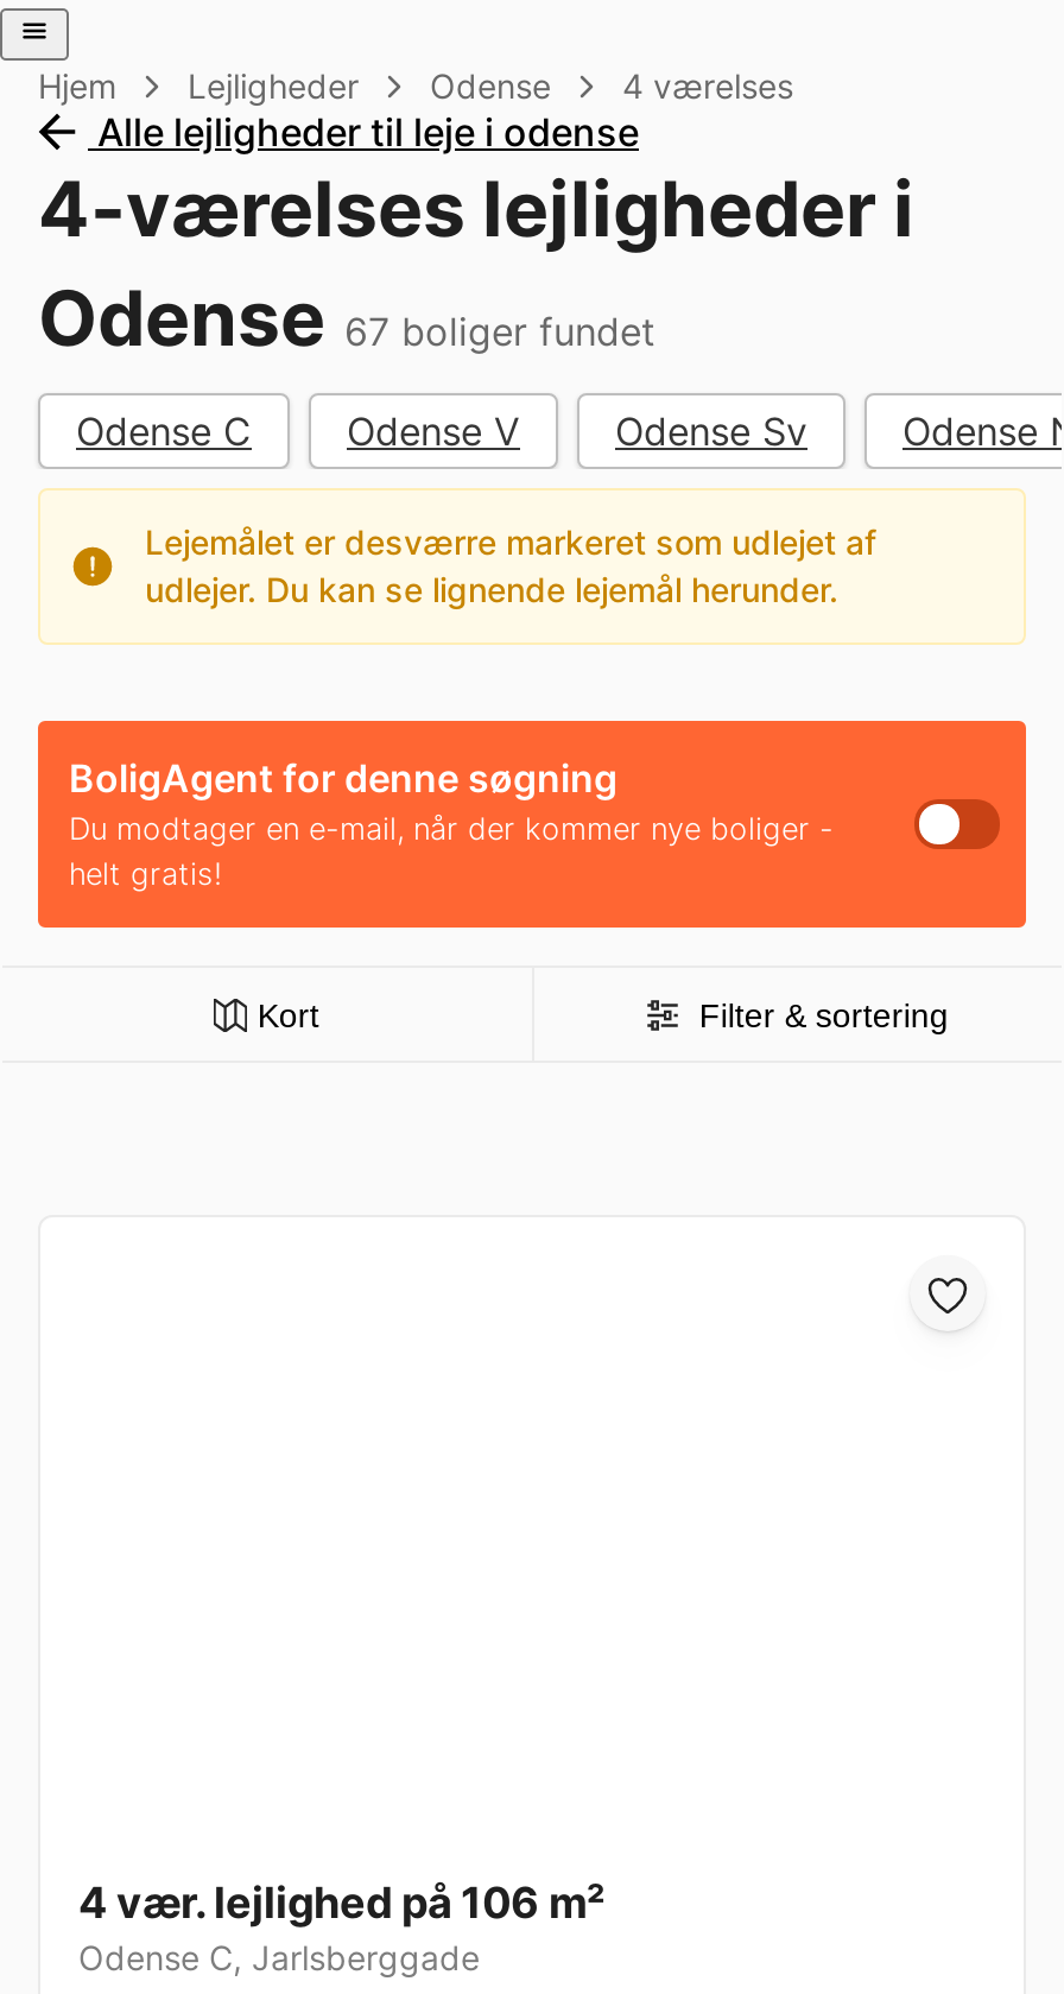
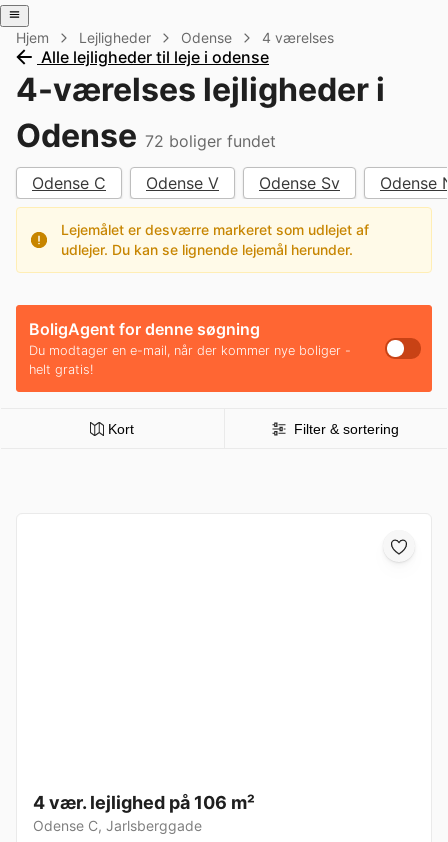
[38,272,655,365] Odense 67 boliger fundet -> [16,116,276,155] Odense 72 boliger fundet

